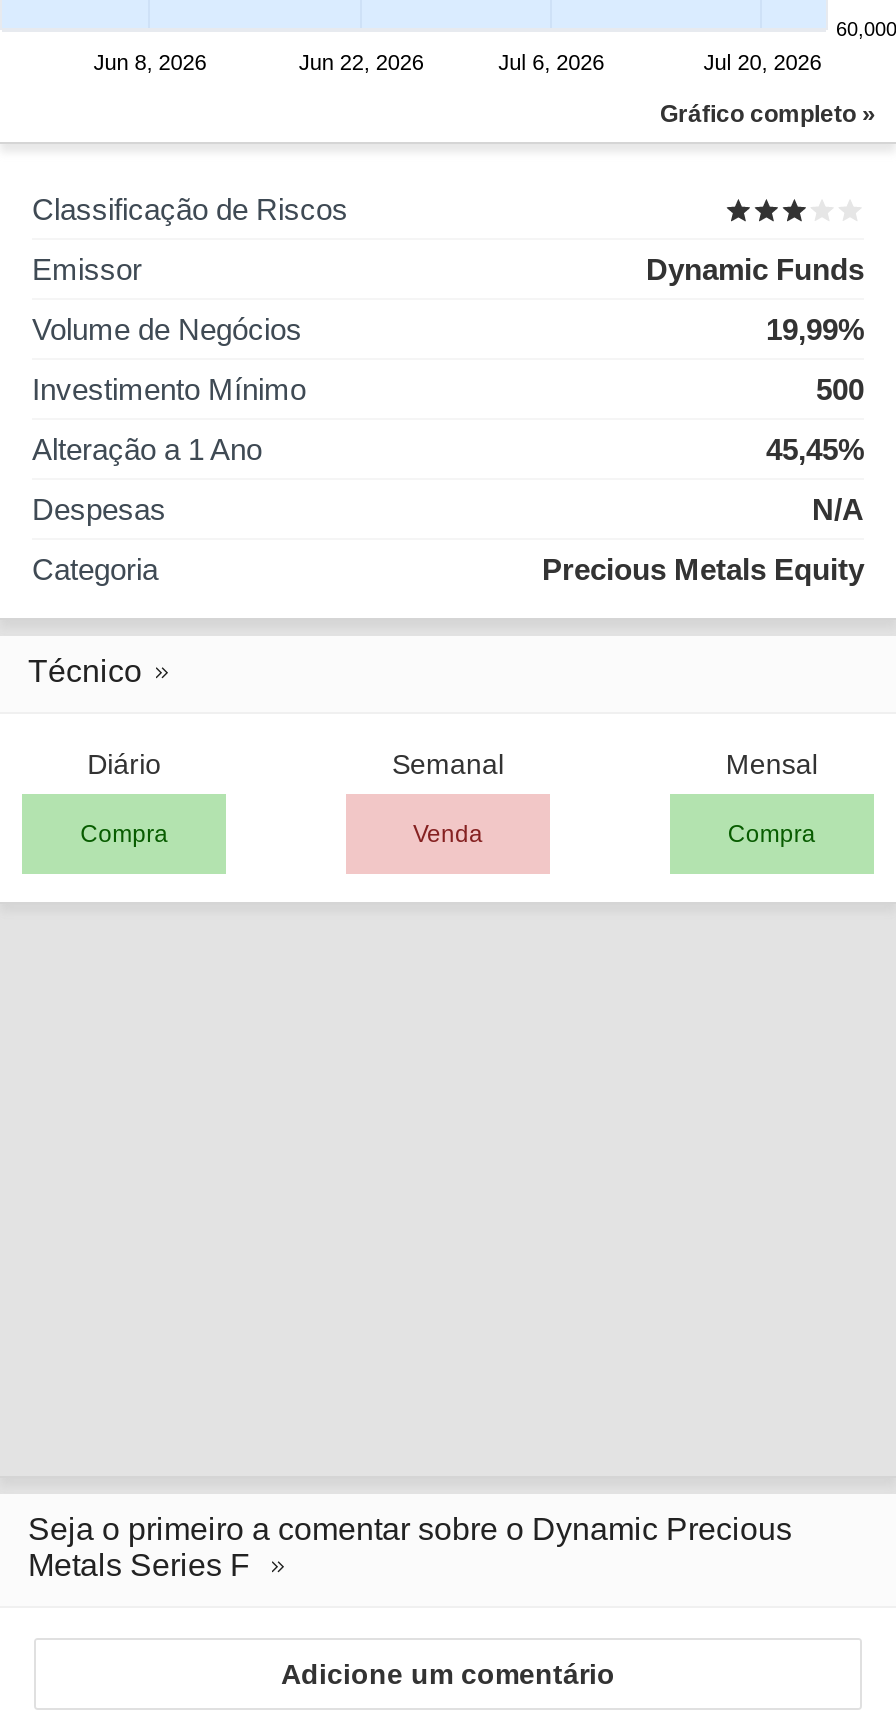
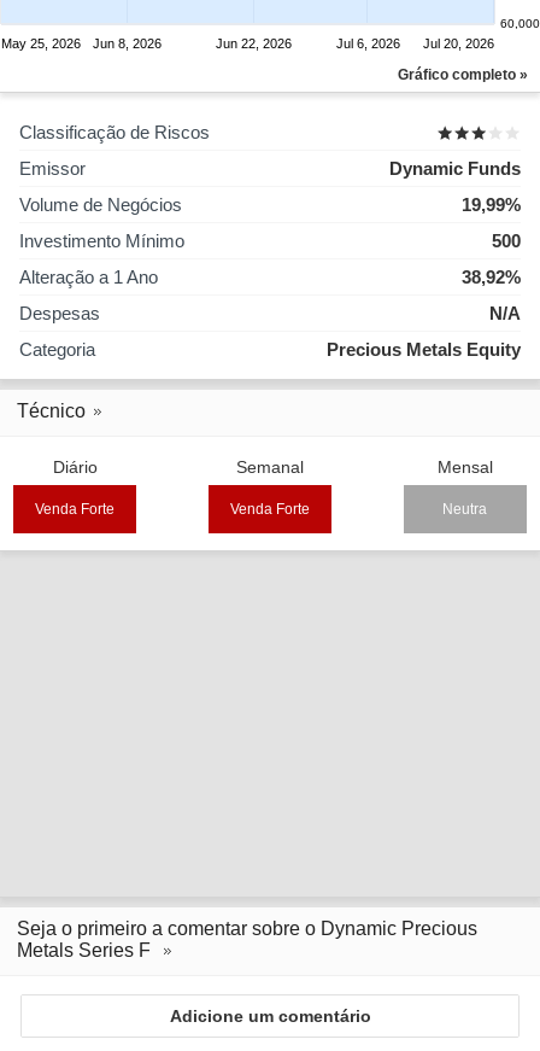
none -> [1,36,81,51] May 25, 2026
[766,432,864,466] 45,45% -> [462,267,521,287] 38,92%
[80,820,816,848] Compra | Venda | Compra -> [35,501,487,518] Venda Forte | Venda Forte | Neutra

